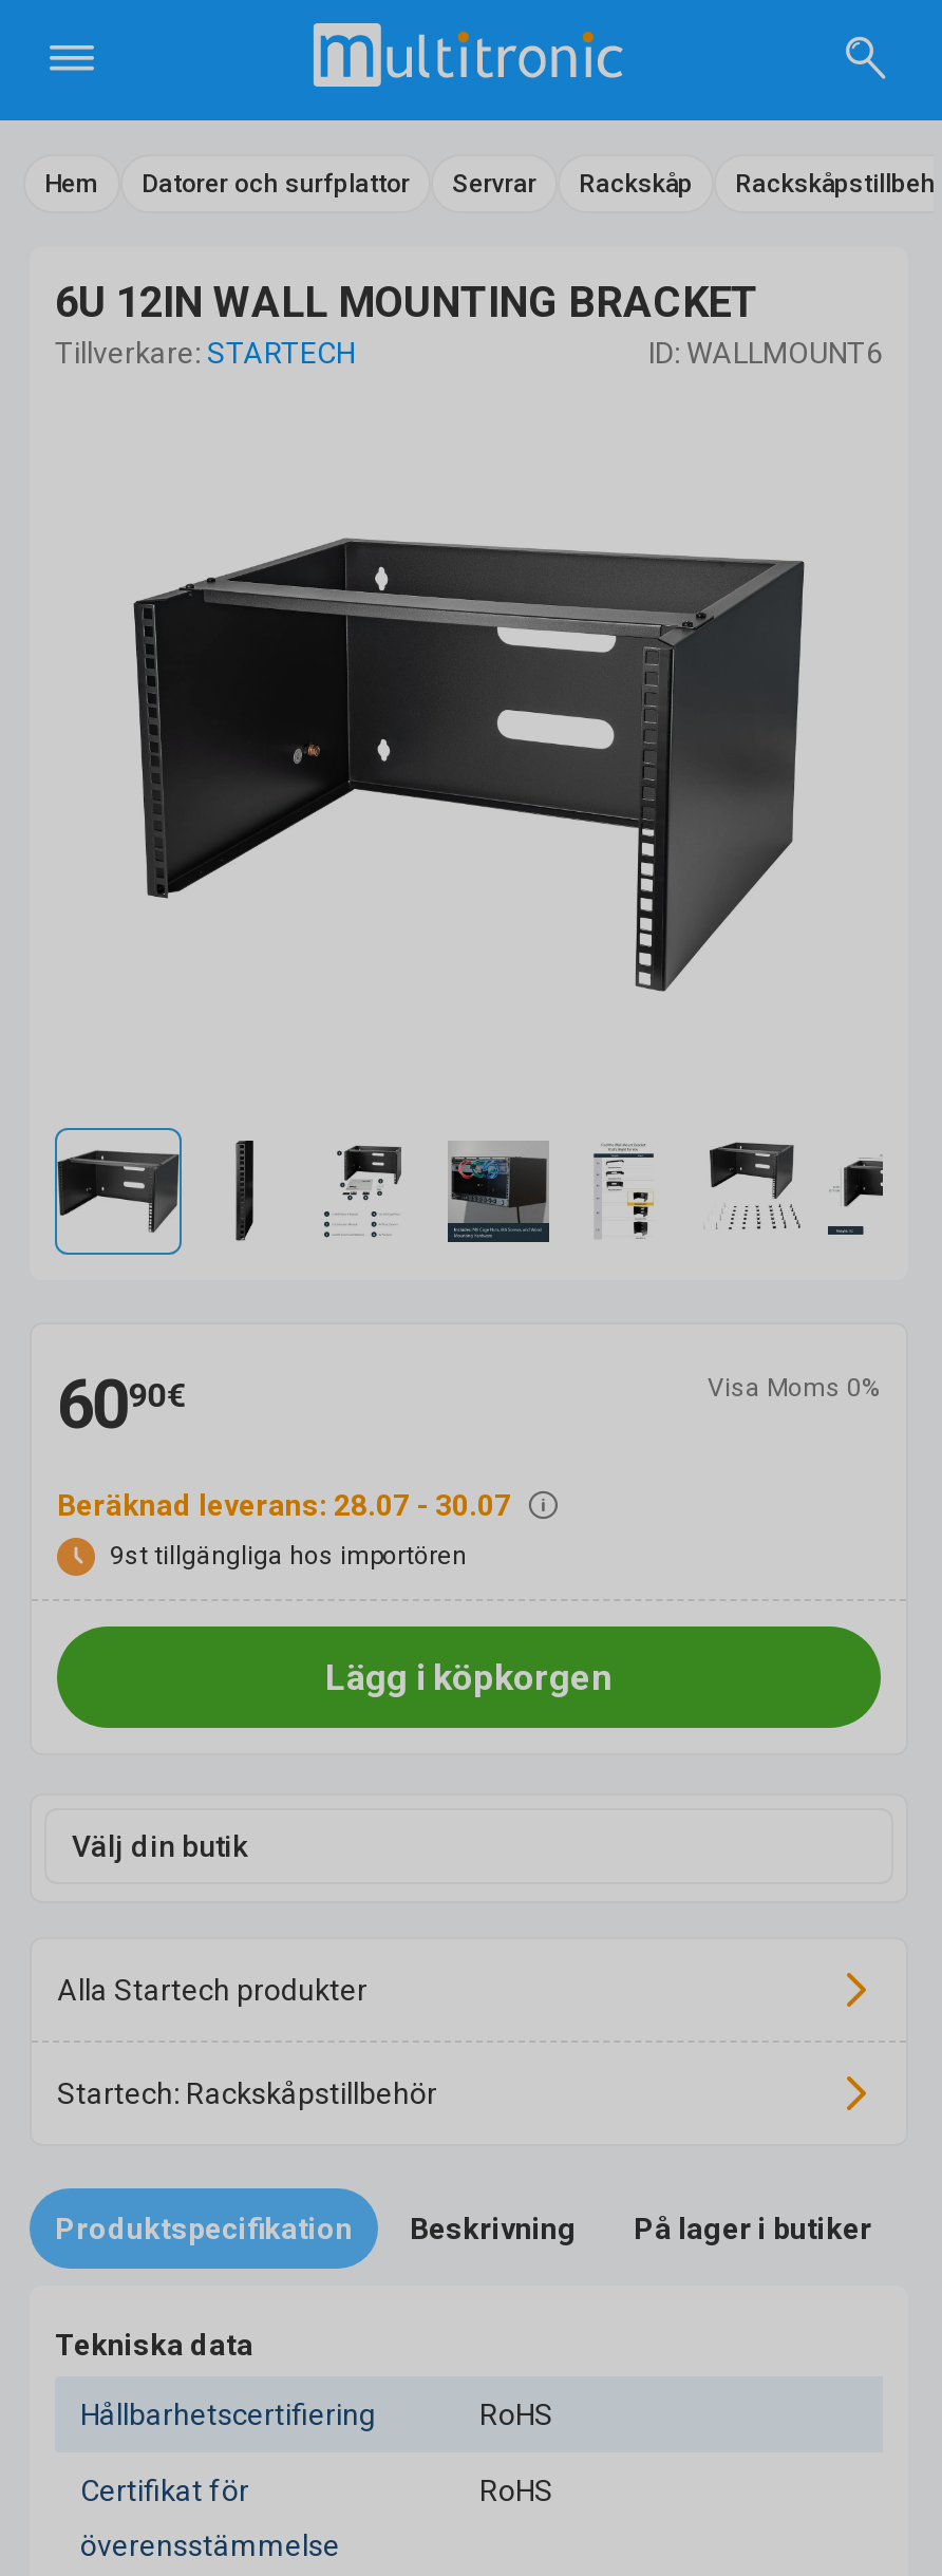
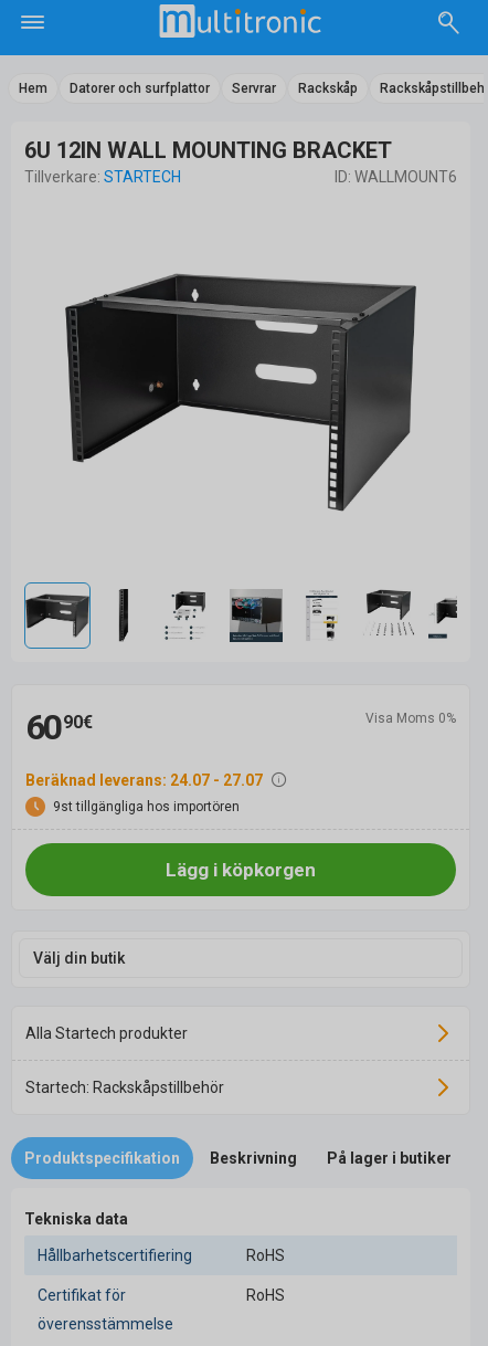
[57,1489,511,1522] Beräknad leverans: 28.07 - 30.07 -> [25,771,263,789] Beräknad leverans: 24.07 - 27.07

